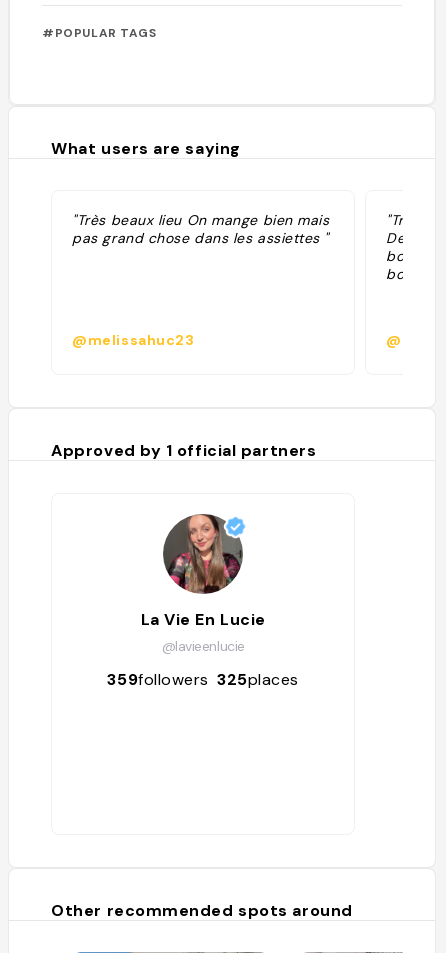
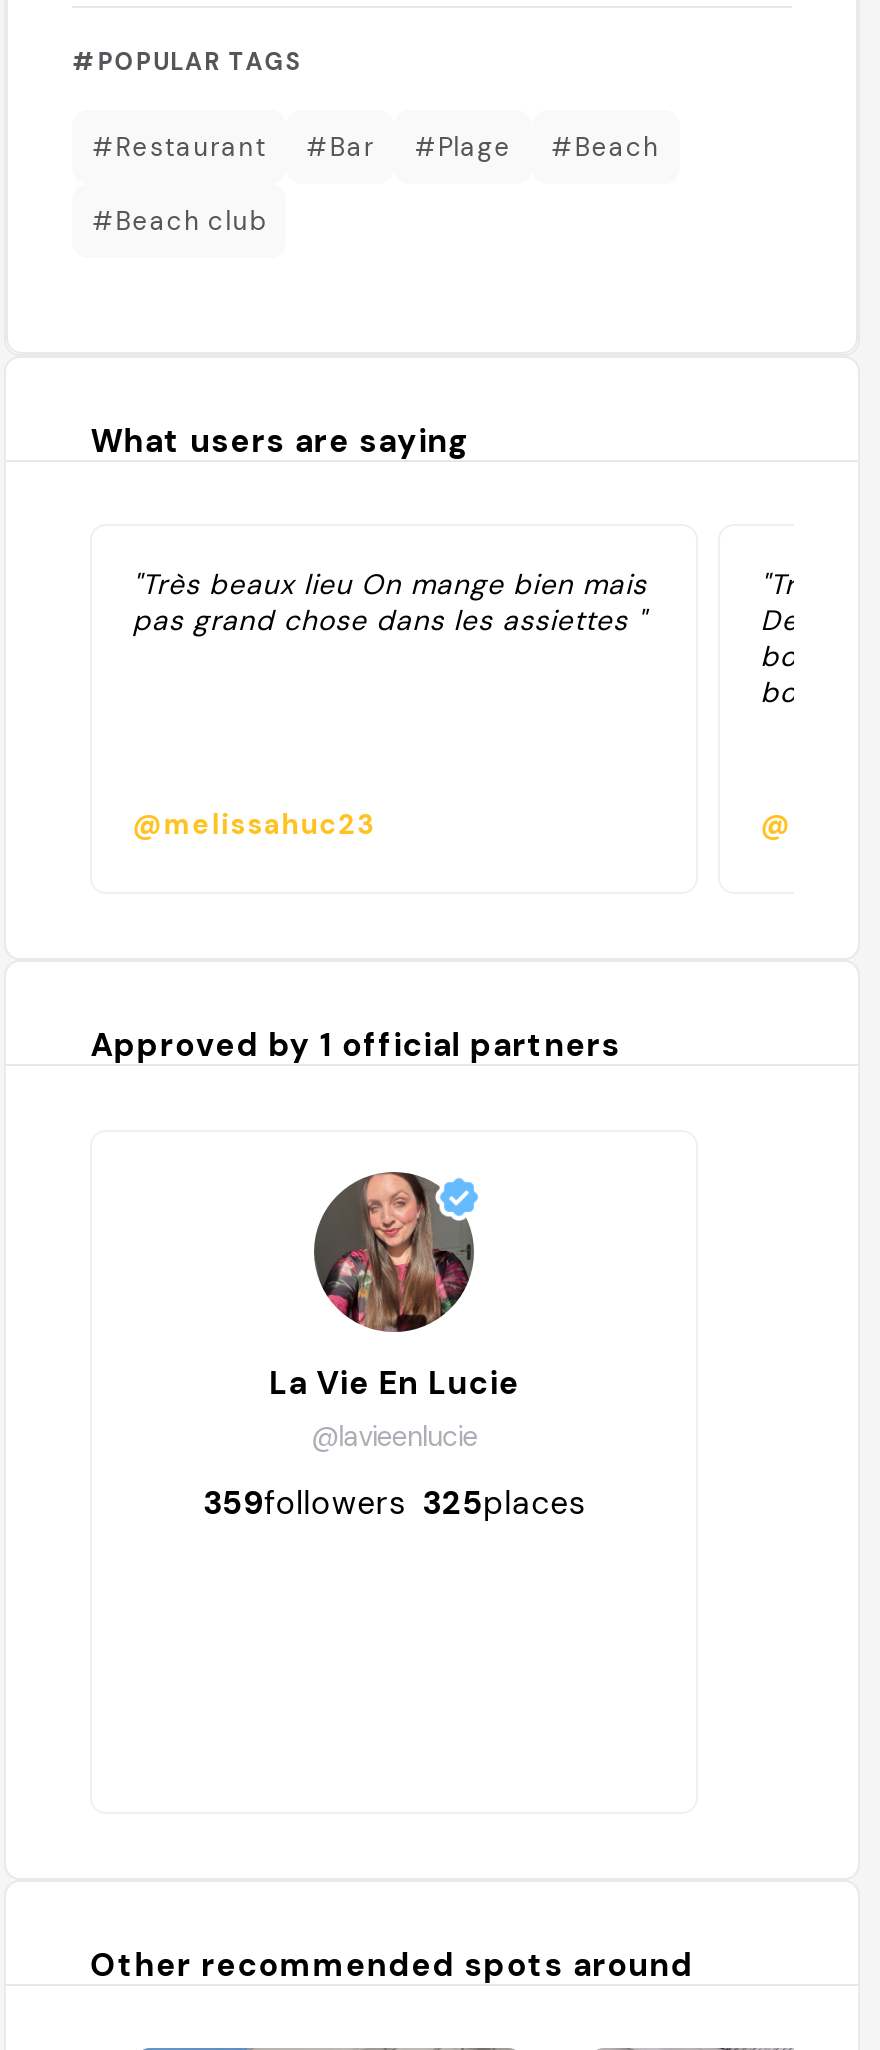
none -> [92,129,660,237] #Restaurant | #Bar | #Plage | #Beach | #Beach club

